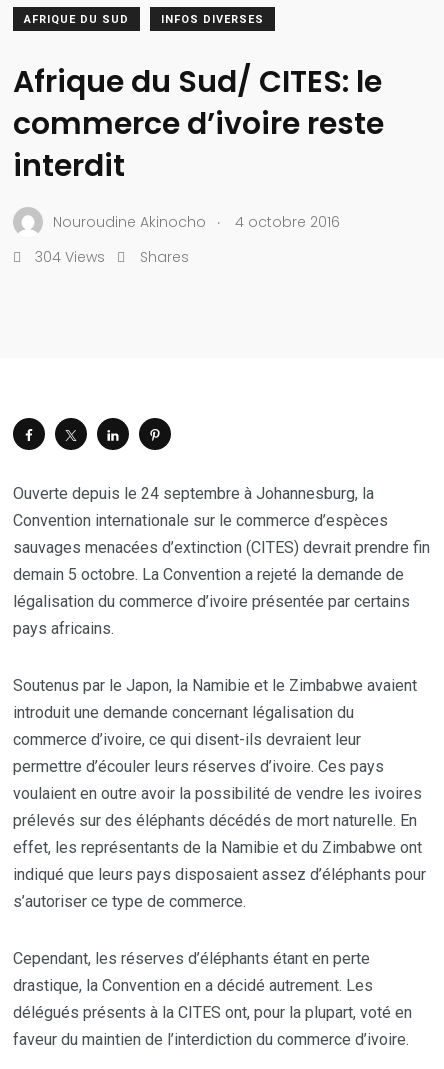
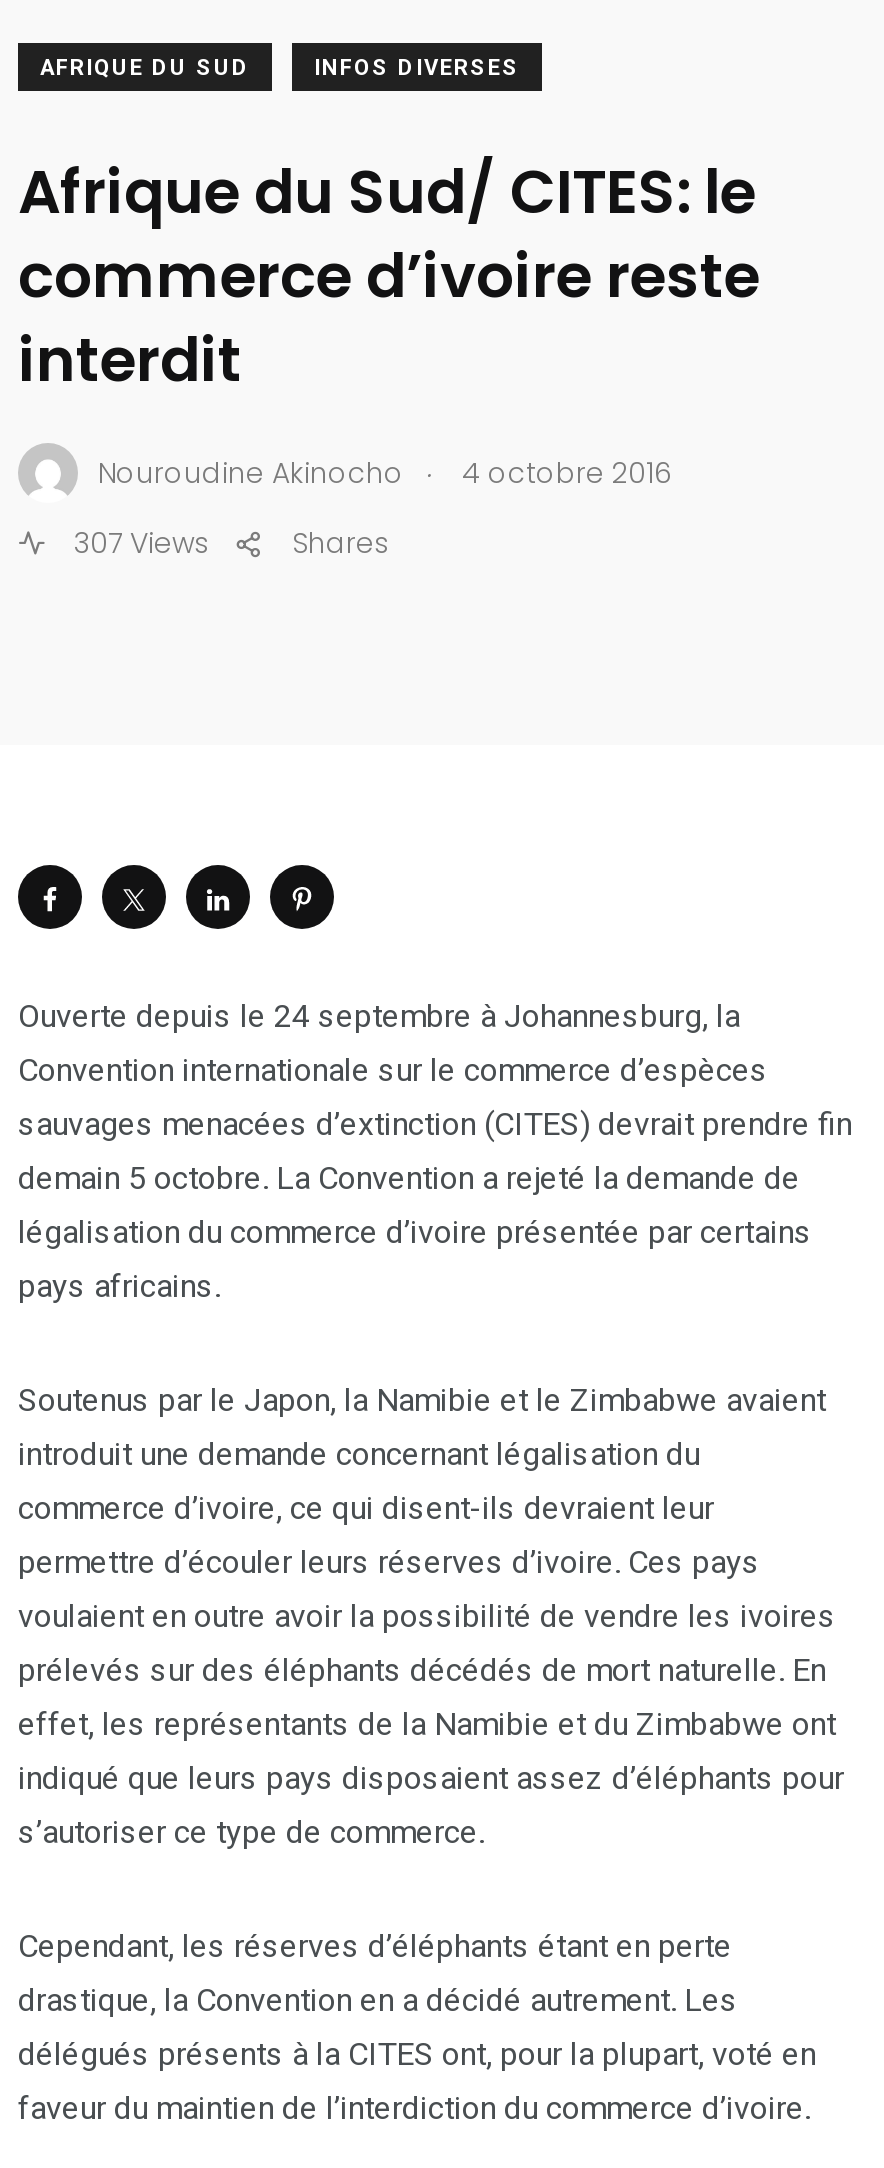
[31,247,105,267] 304 Views -> [66,523,210,563] 307 Views

